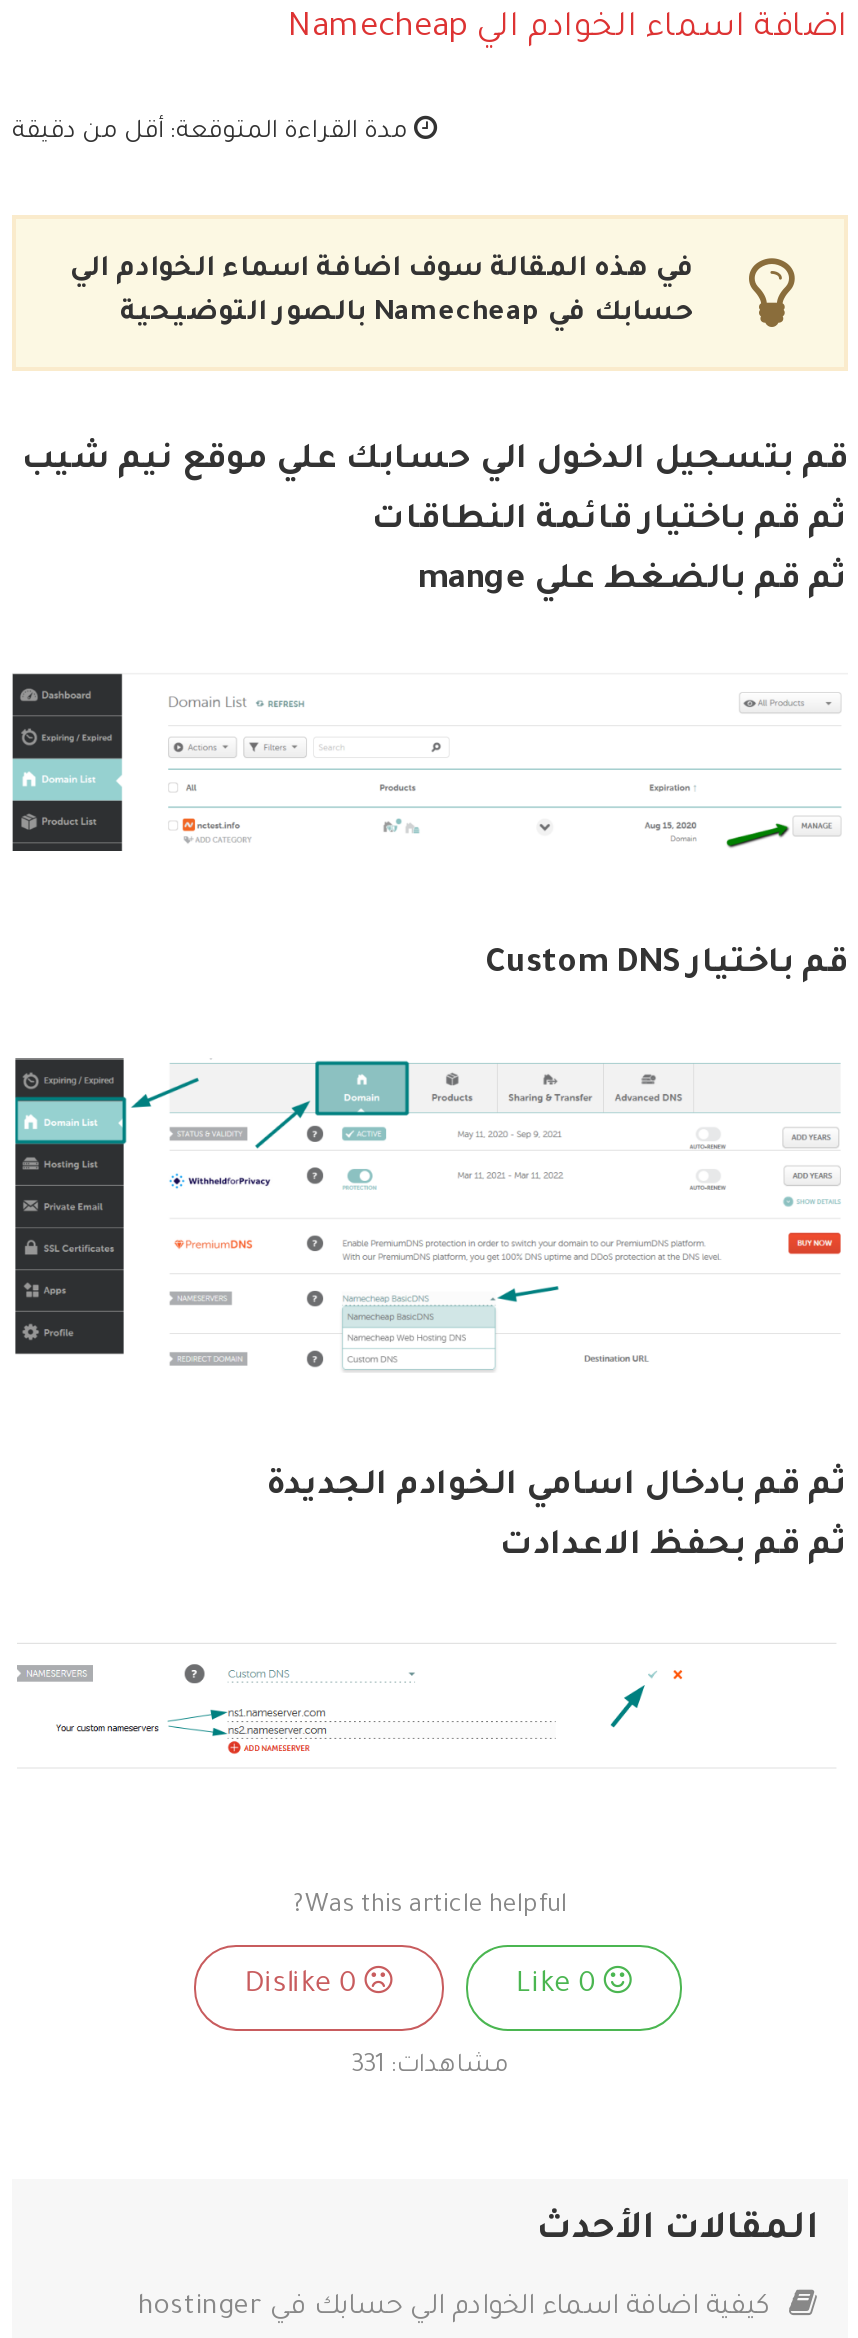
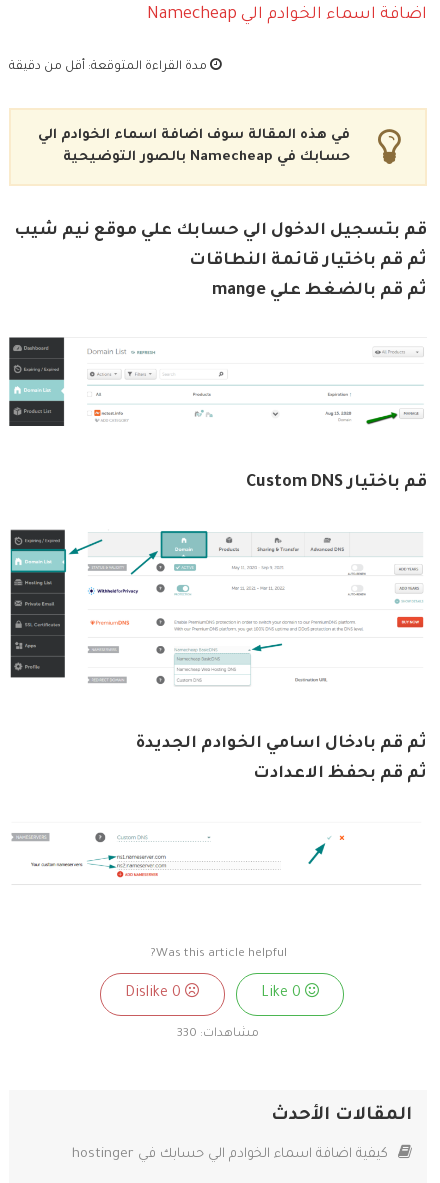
[351,2053,509,2081] مشاهدات: 331 -> [177,1027,259,1041] مشاهدات: 330

